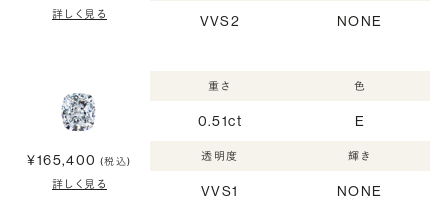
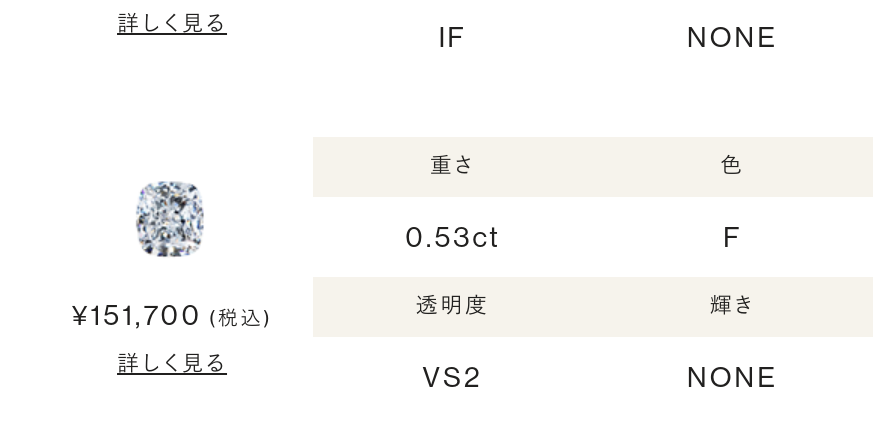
[199,12,240,30] VVS2 -> [439,21,466,53] IF
[198,112,242,130] 0.51ct -> [405,221,500,253] 0.53ct
[355,112,365,130] E -> [723,221,742,253] F
[27,151,132,169] ¥165,400 (税込) -> [72,298,272,330] ¥151,700 (税込)
[201,182,239,200] VVS1 -> [422,361,483,393] VS2

